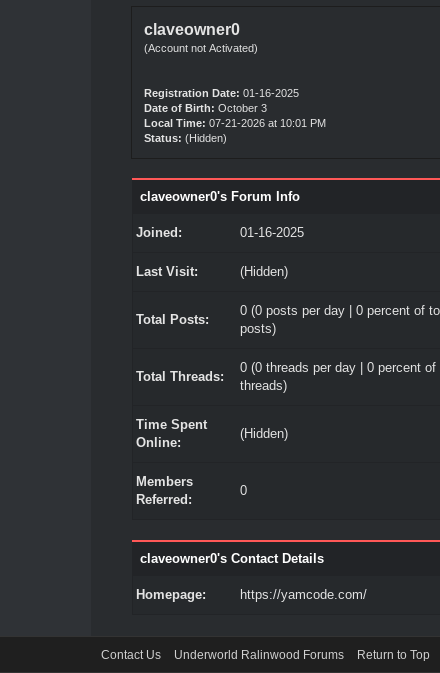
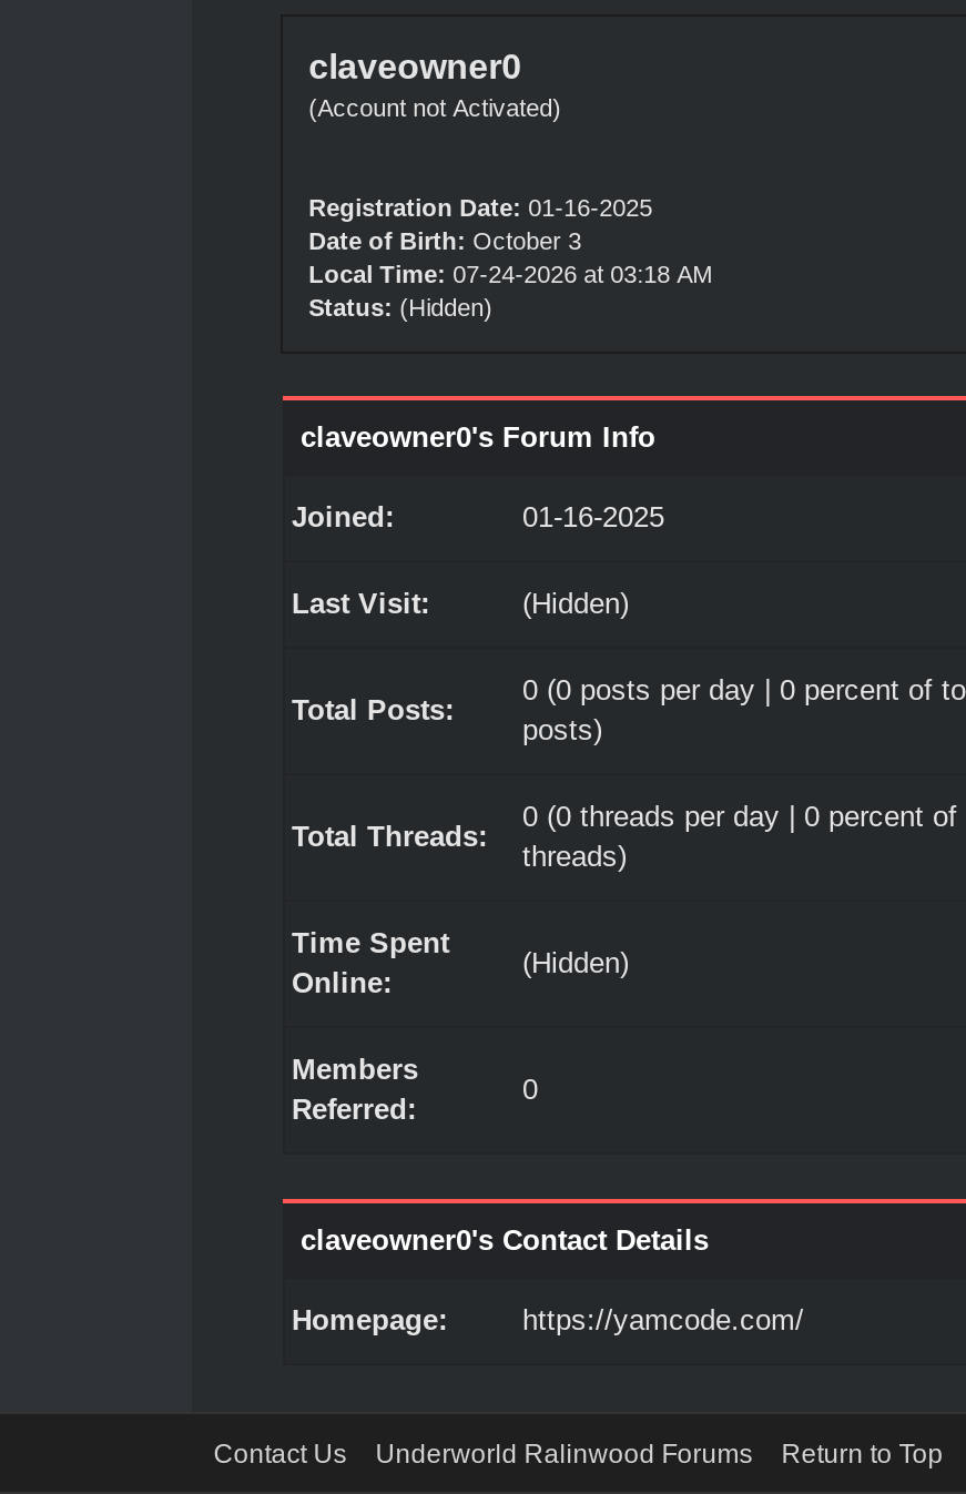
[144,117,326,129] Local Time: 07-21-2026 at 10:01 PM -> [309,261,712,287] Local Time: 07-24-2026 at 03:18 AM

